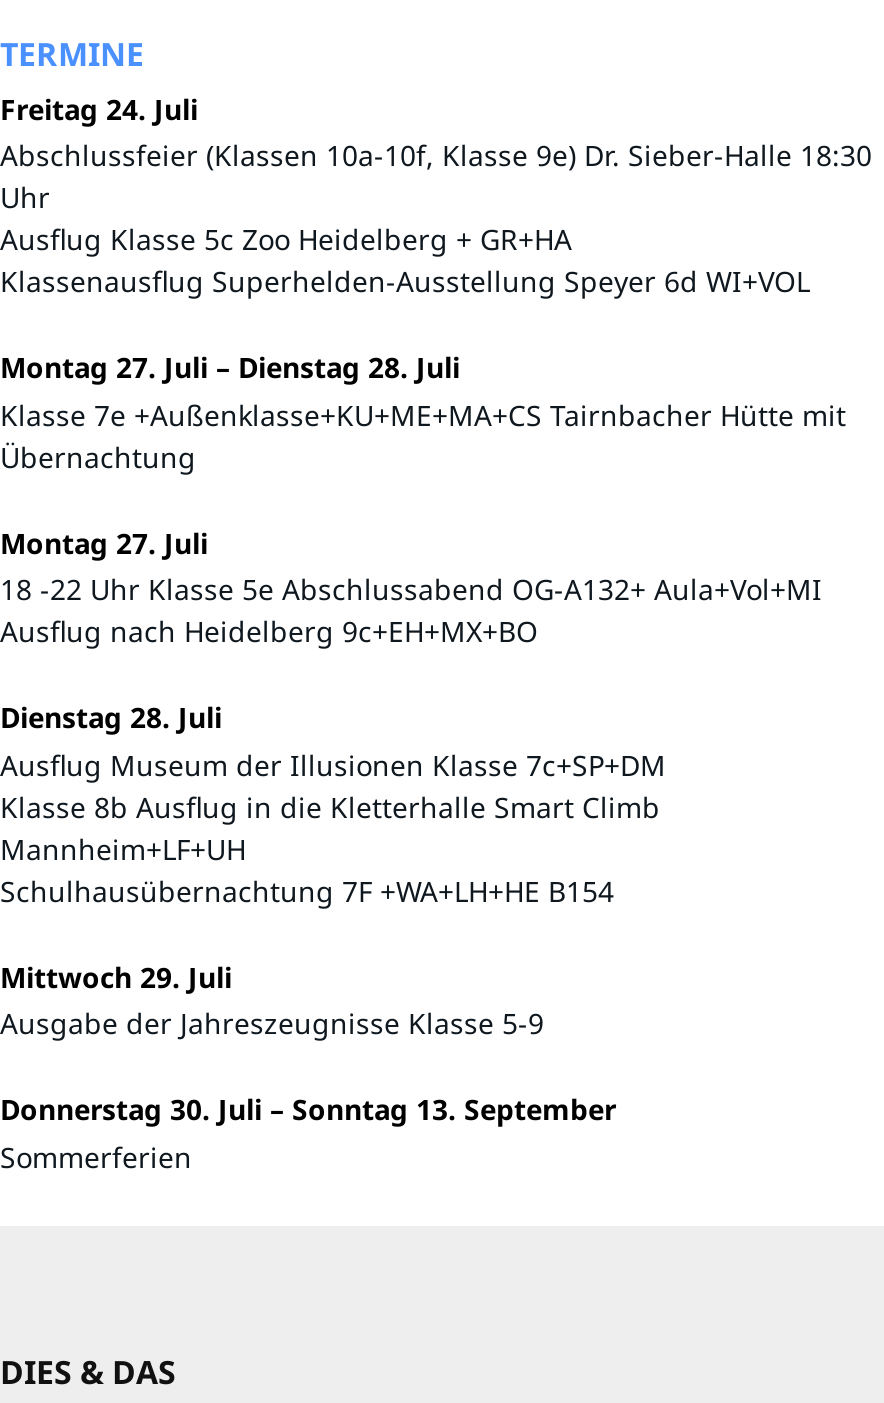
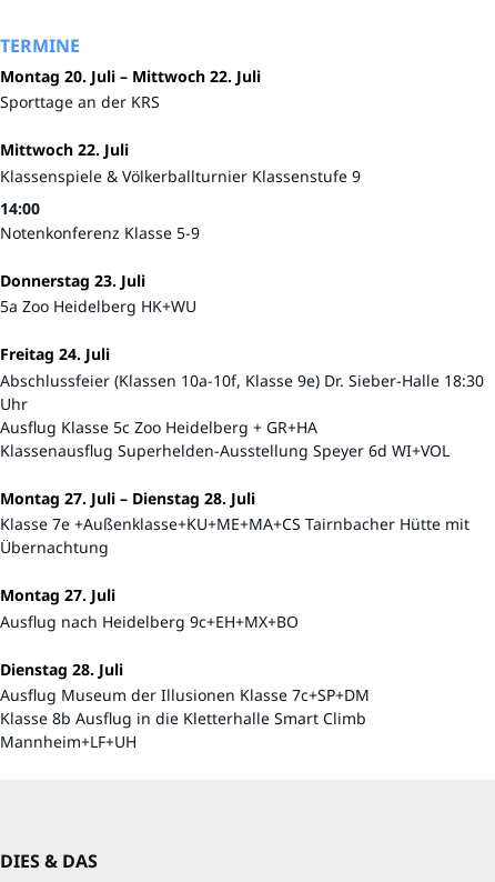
none -> [0,66,361,317] Montag 20. Juli – Mittwoch 22. Juli | Sporttage an der KRS | Mittwoch 22. Juli | Klassenspiele & Völkerballturnier Klassenstufe 9 | 14:00 | Notenkonferenz Klasse 5-9 | Donnerstag 23. Juli | 5a Zoo Heidelberg HK+WU
moved [0,90,872,562] -> [0,344,484,606]: Freitag 24. Juli | Abschlussfeier (Klassen 10a-10f, Klasse 9e) Dr. Sieber-Halle 18:30 | Uhr | ... | Übernachtung | Montag 27. Juli
[0,571,822,609] 18 -22 Uhr Klasse 5e Abschlussabend OG-A132+ Aula+Vol+MI -> none
moved [0,613,666,868] -> [0,611,370,753]: Ausflug nach Heidelberg 9c+EH+MX+BO | Dienstag 28. Juli | Ausflug Museum der Illusionen Klasse 7c+SP+DM | Klasse 8b Ausflug in die Kletterhalle Smart Climb | Mannheim+LF+UH
[0,872,616,1176] Schulhausübernachtung 7F +WA+LH+HE B154 | Mittwoch 29. Juli | Ausgabe der Jahreszeugnisse Klasse 5-9 | Donnerstag 30. Juli – Sonntag 13. September | Sommerferien -> none

